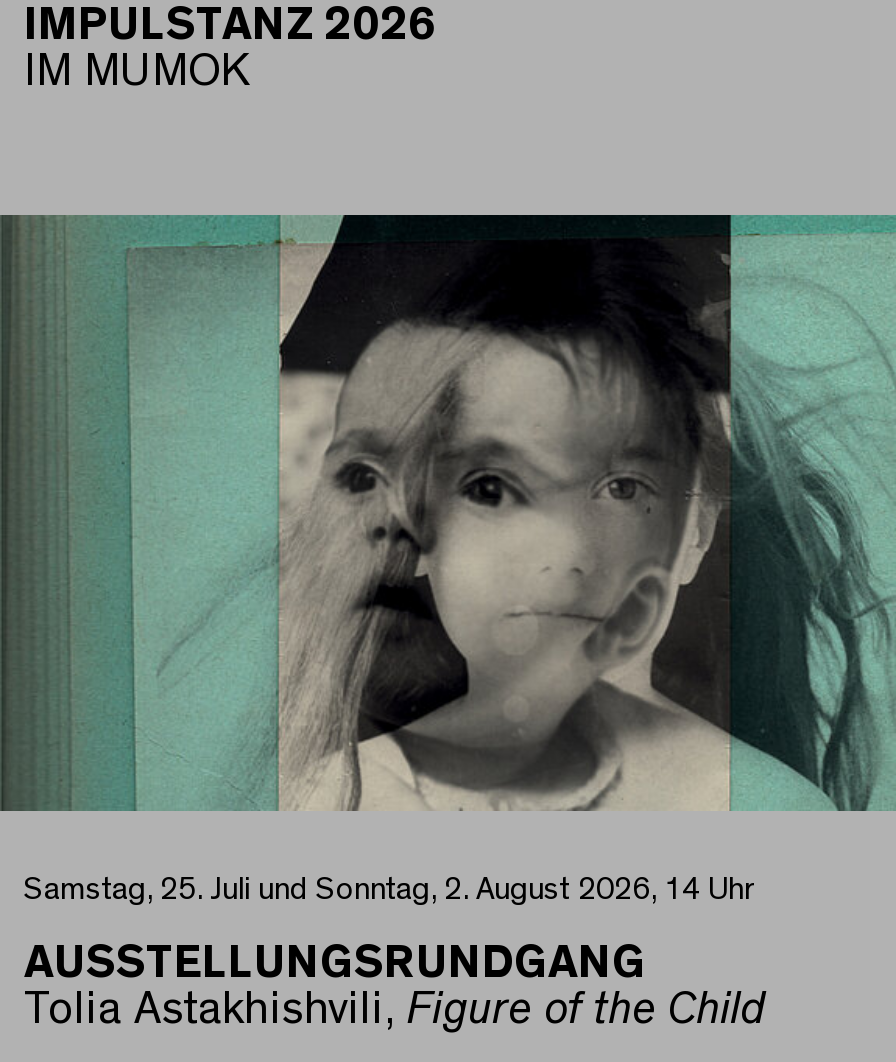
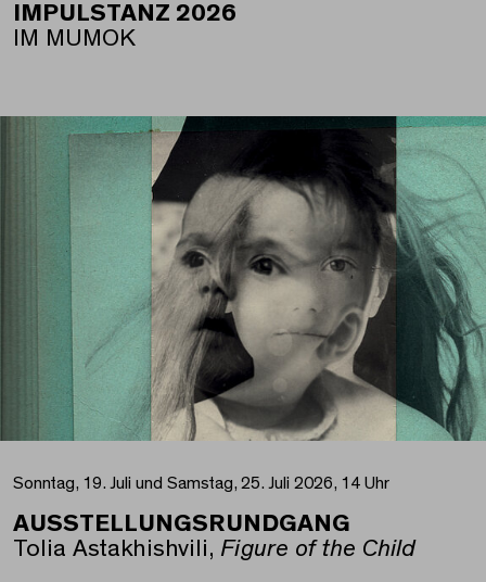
[24,874,754,906] Samstag, 25. Juli und Sonntag, 2. August 2026, 14 Uhr -> [13,474,389,492] Sonntag, 19. Juli und Samstag, 25. Juli 2026, 14 Uhr

